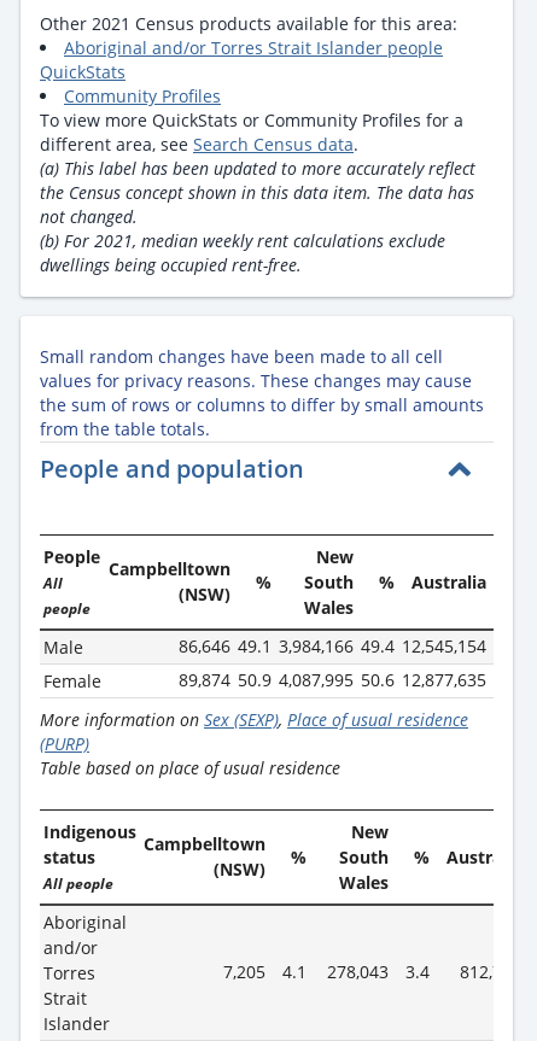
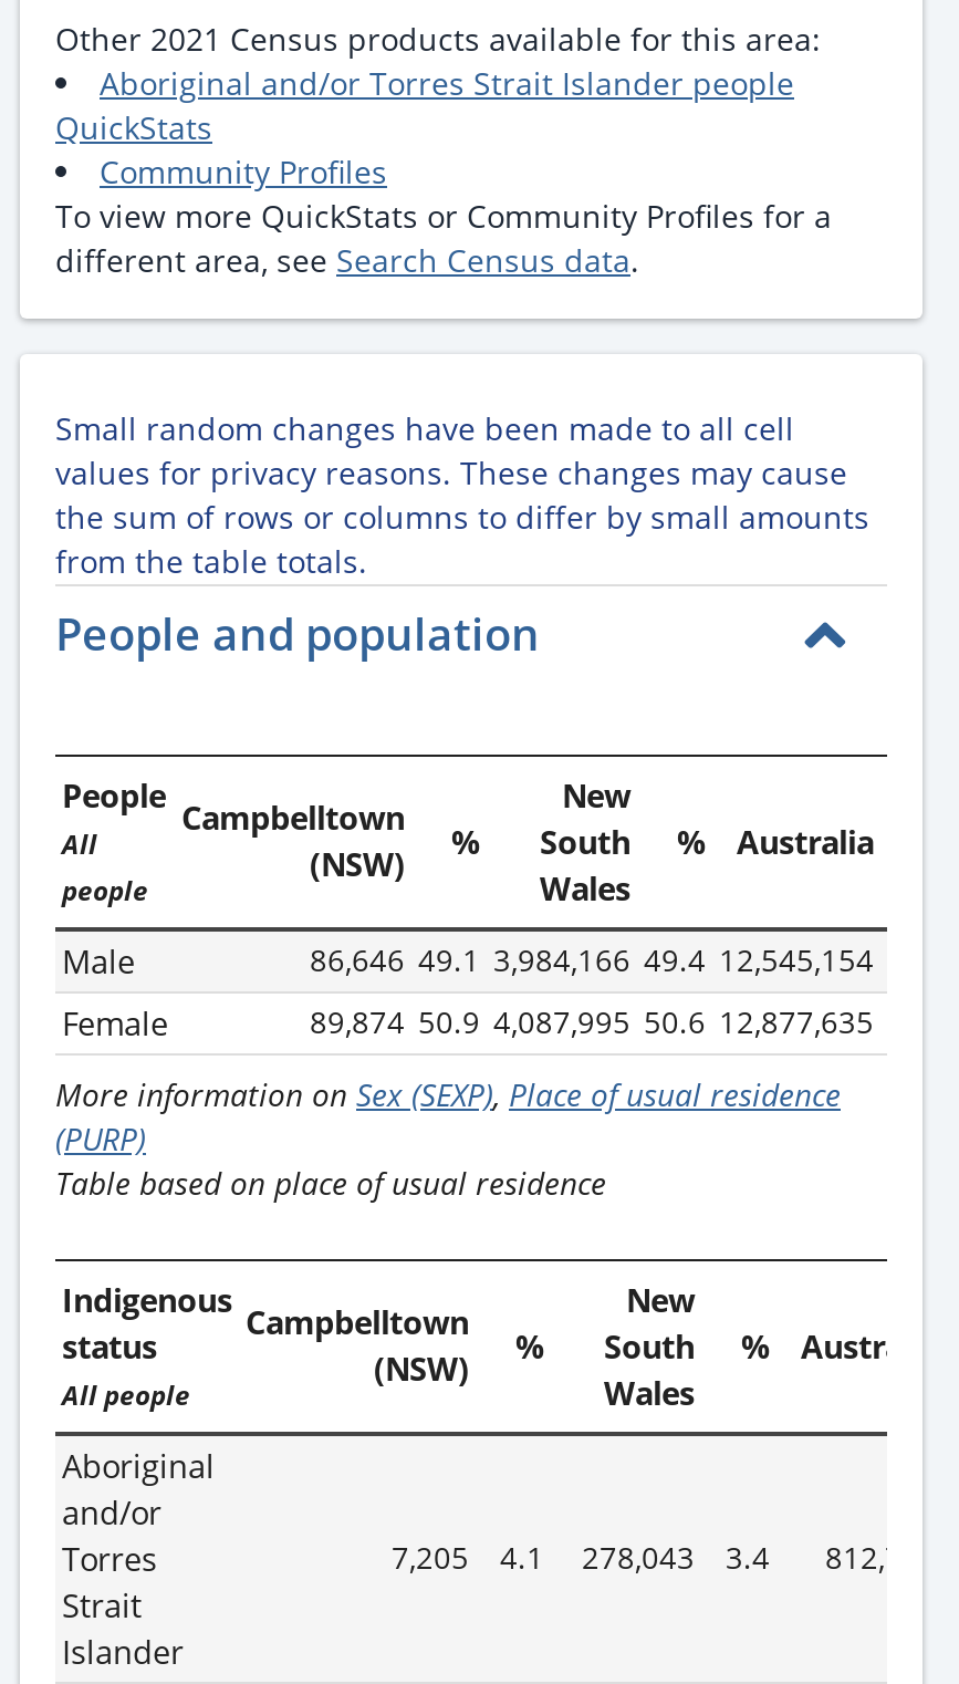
[40,157,475,276] (a) This label has been updated to more accurately reflect | the Census concept shown in this data item. The data has | not changed. | (b) For 2021, median weekly rent calculations exclude | dwellings being occupied rent-free. -> none

